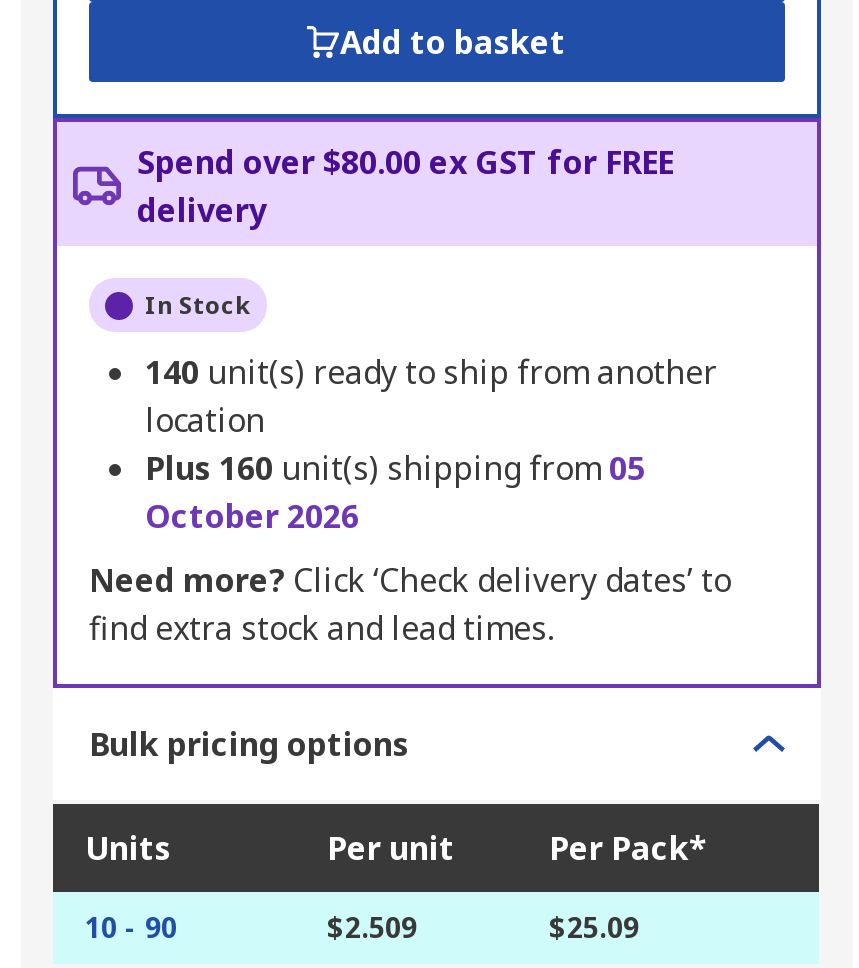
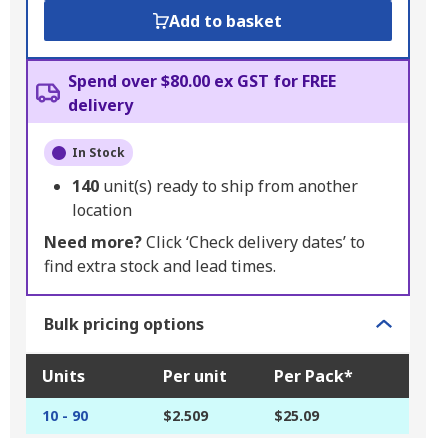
[145,447,645,539] Plus 160 unit(s) shipping from 05 | October 2026 -> none

